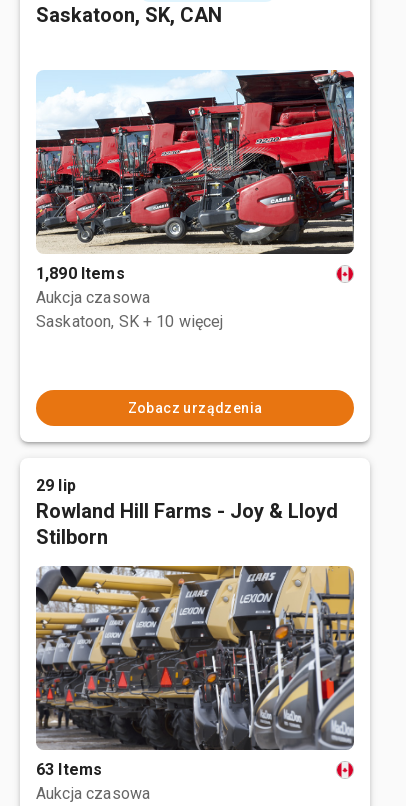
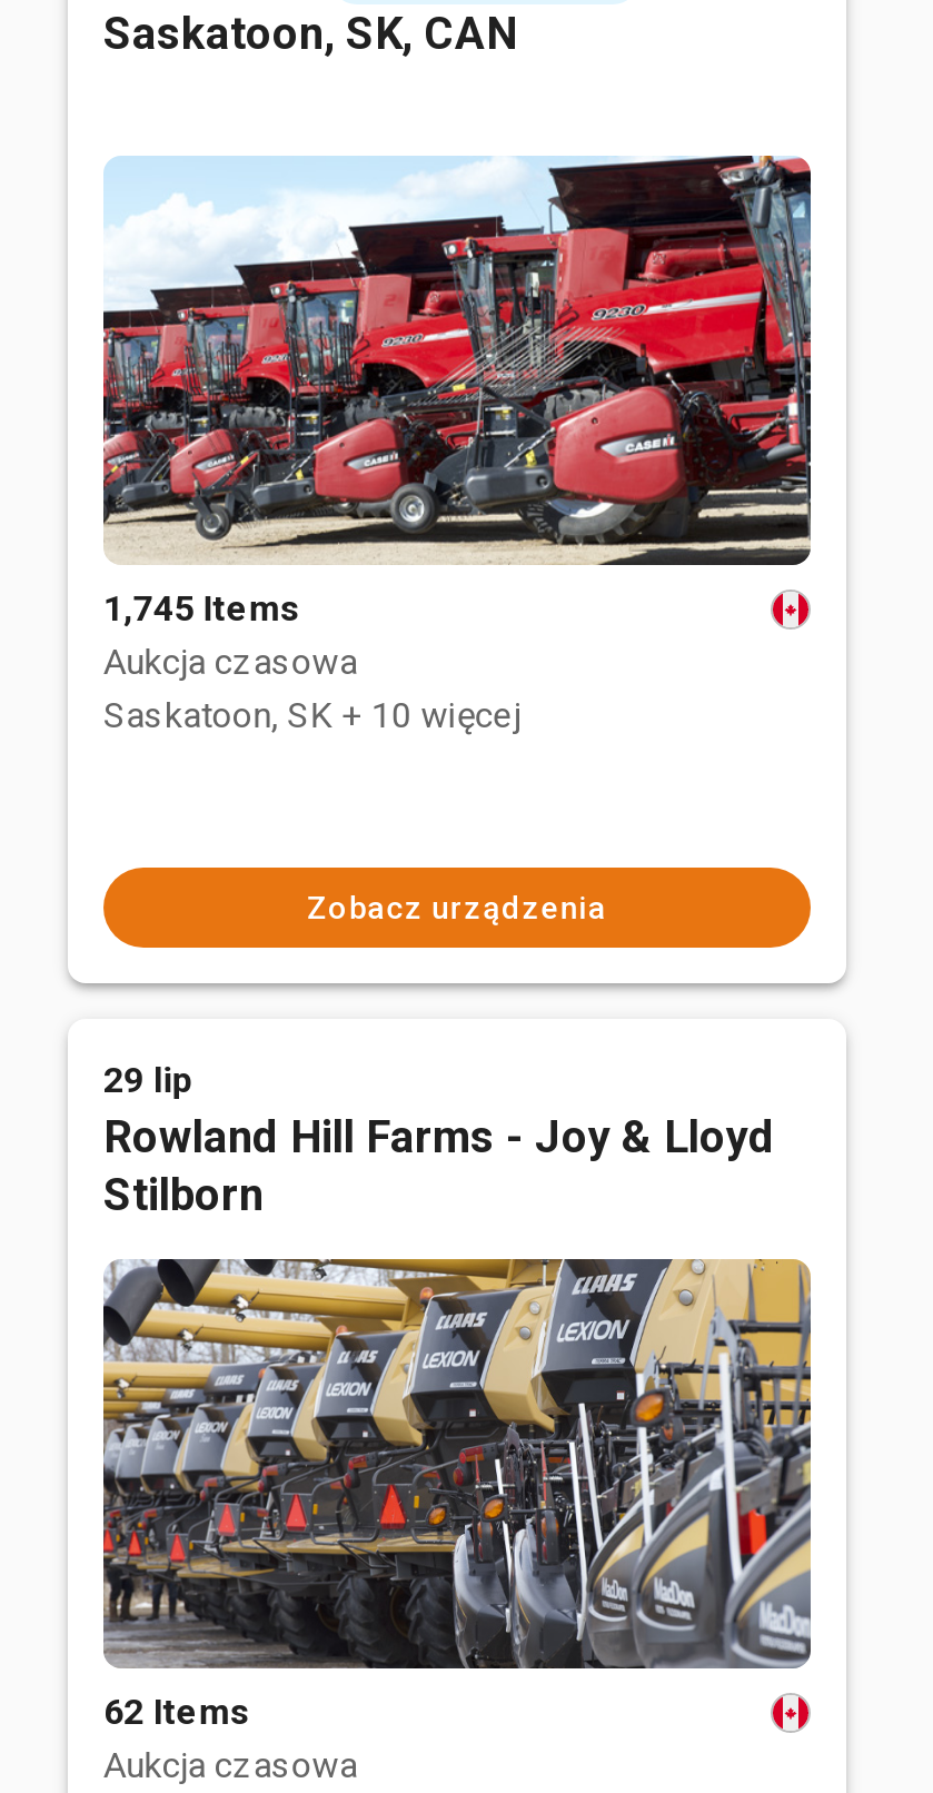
[36,264,125,283] 1,890 Items -> [103,587,301,630] 1,745 Items
[36,760,102,779] 63 Items -> [103,1691,251,1733] 62 Items

